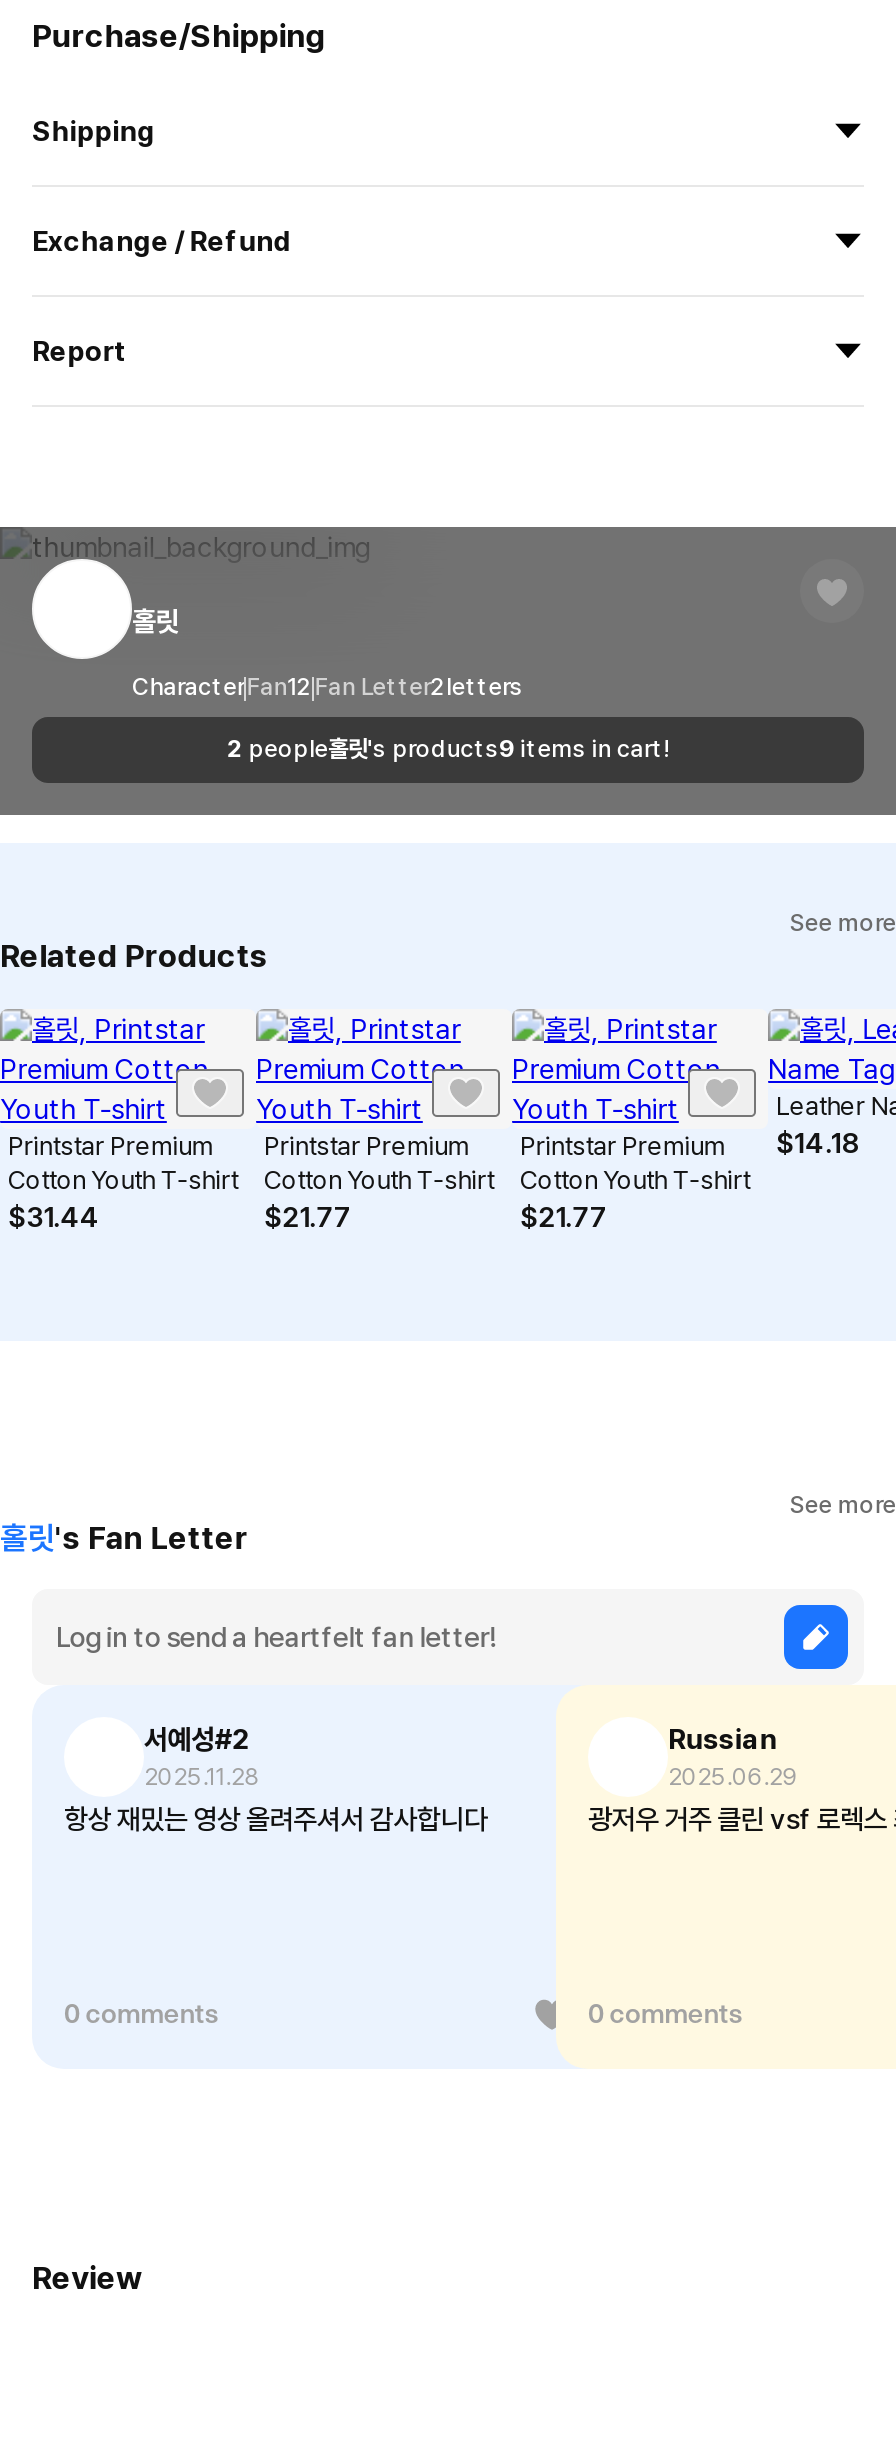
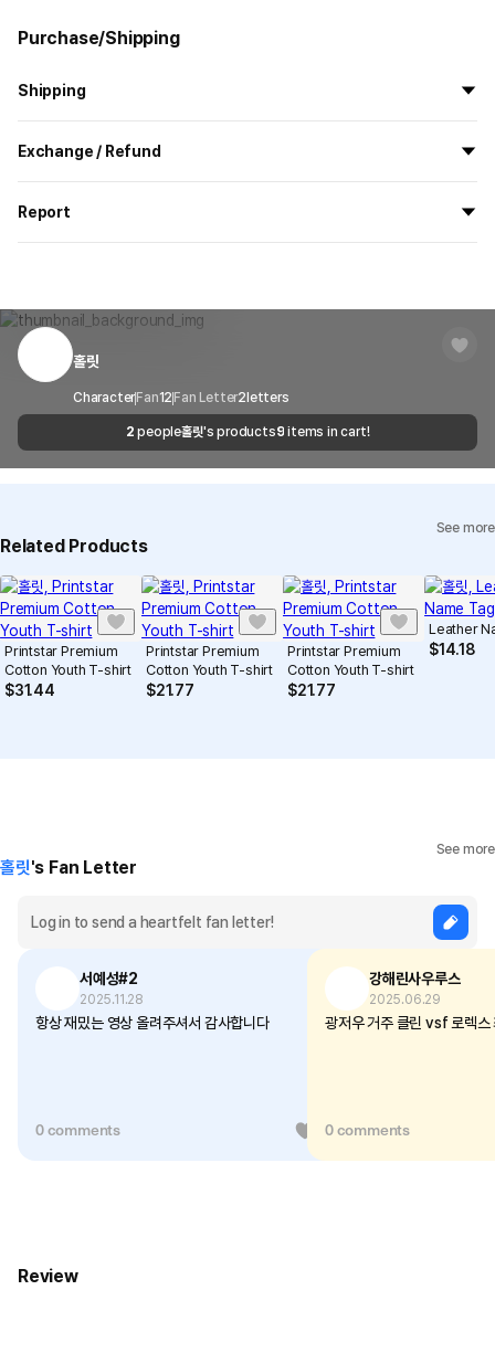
[668,1723,777,1755] Russian -> [369,970,460,987] 강해린사우루스

